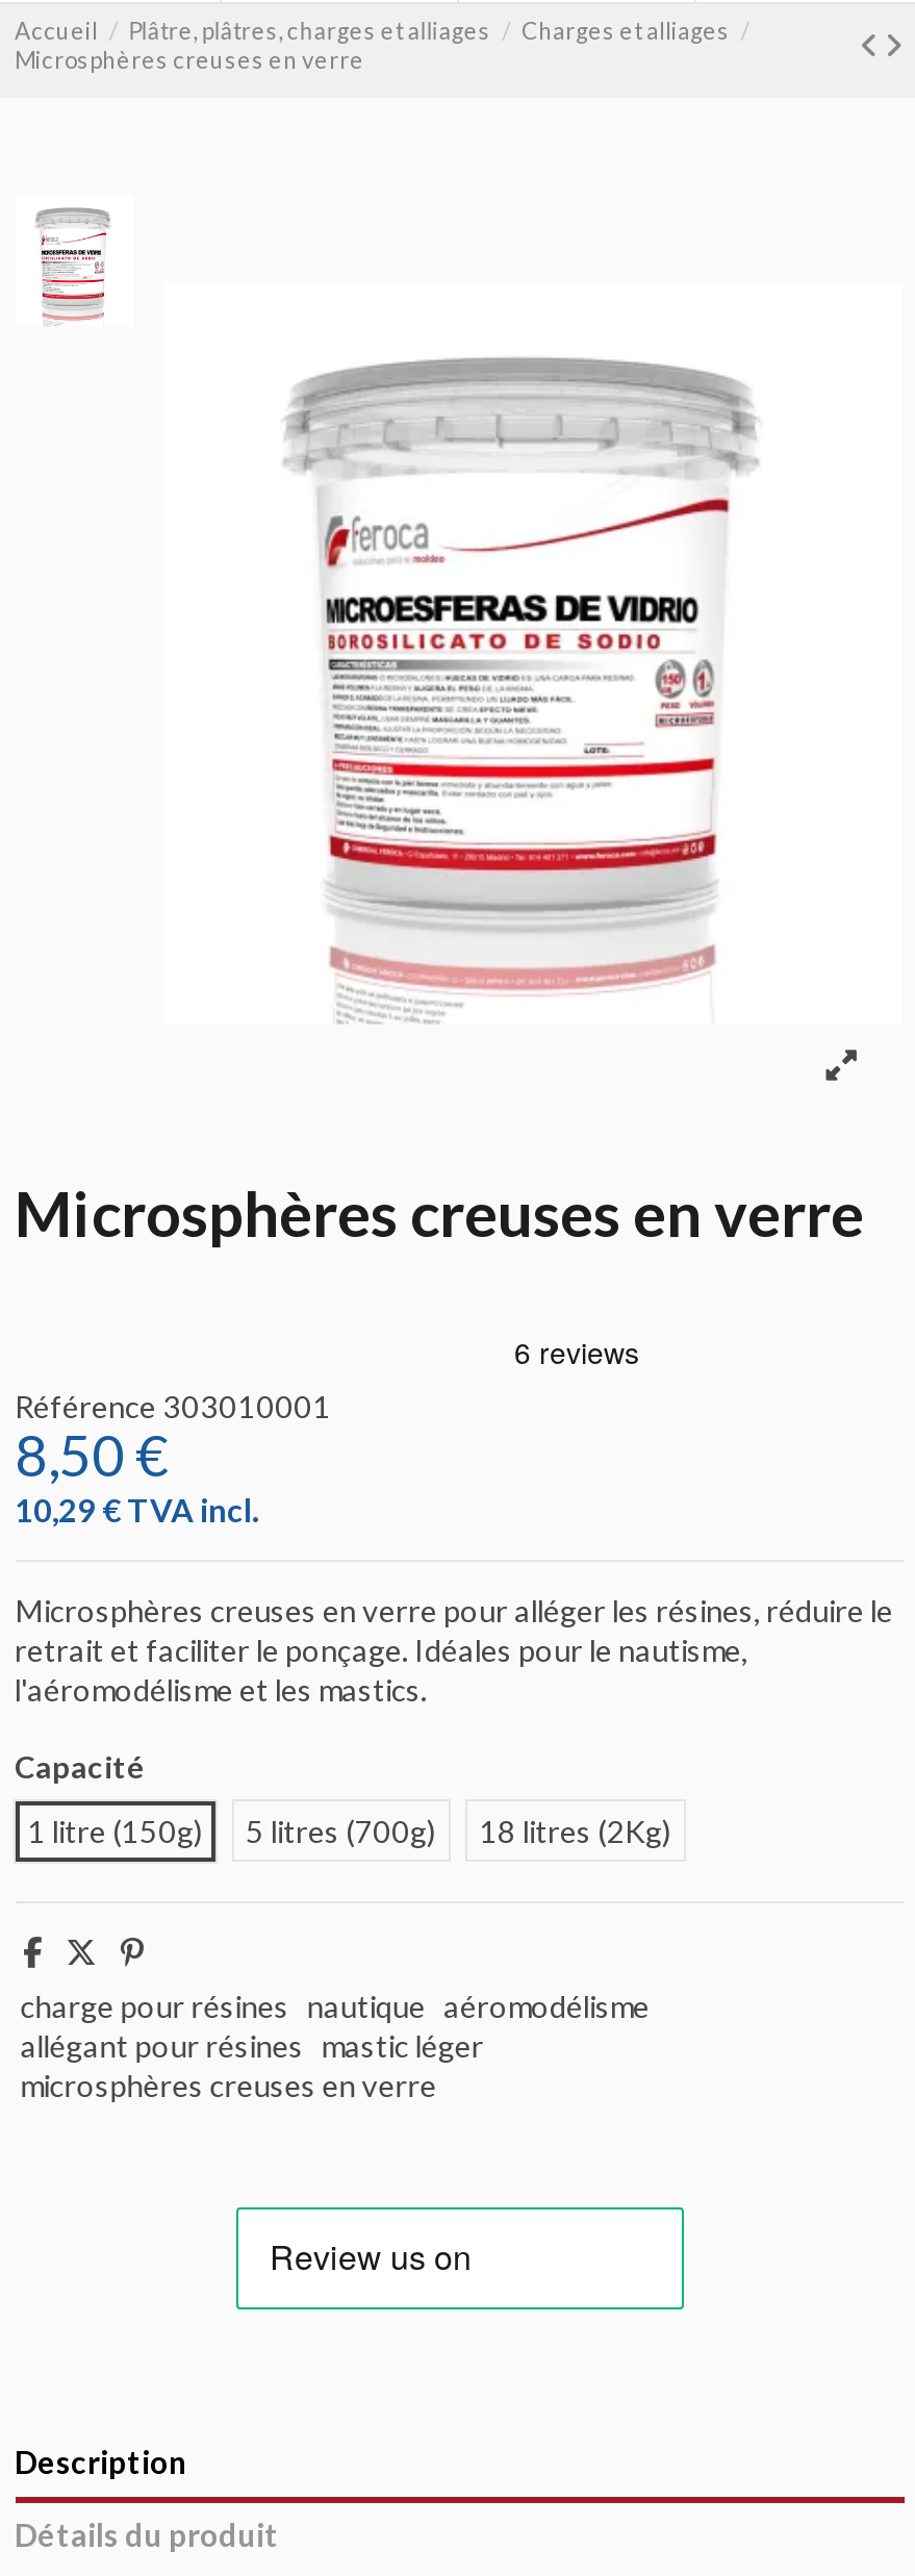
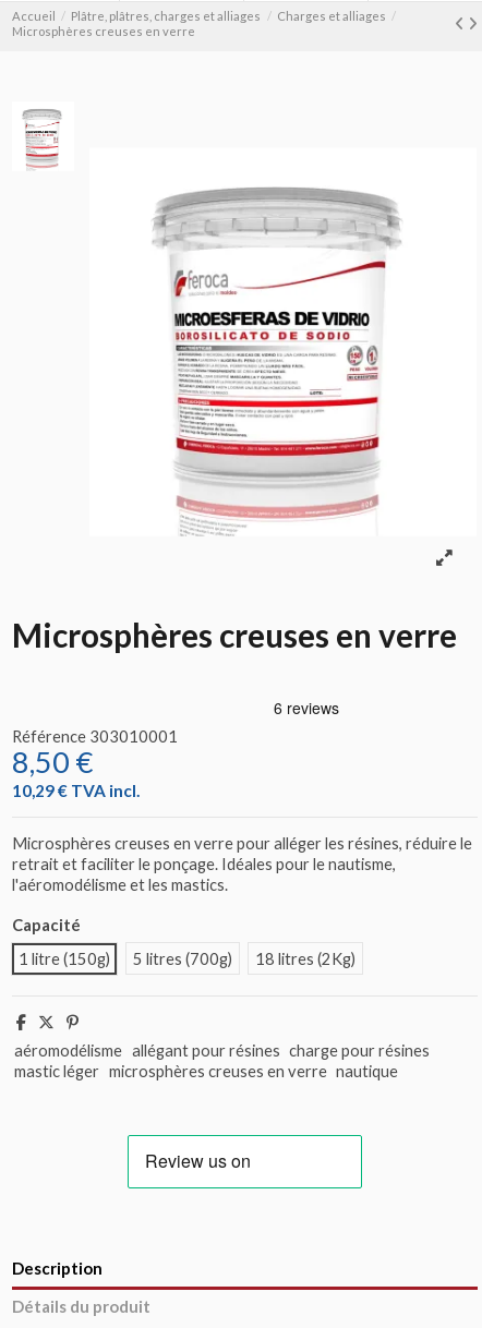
[20,1987,650,2103] charge pour résines nautique aéromodélisme | allégant pour résines mastic léger | microsphères creuses en verre -> [15,1040,430,1080] aéromodélisme allégant pour résines charge pour résines | mastic léger microsphères creuses en verre nautique

